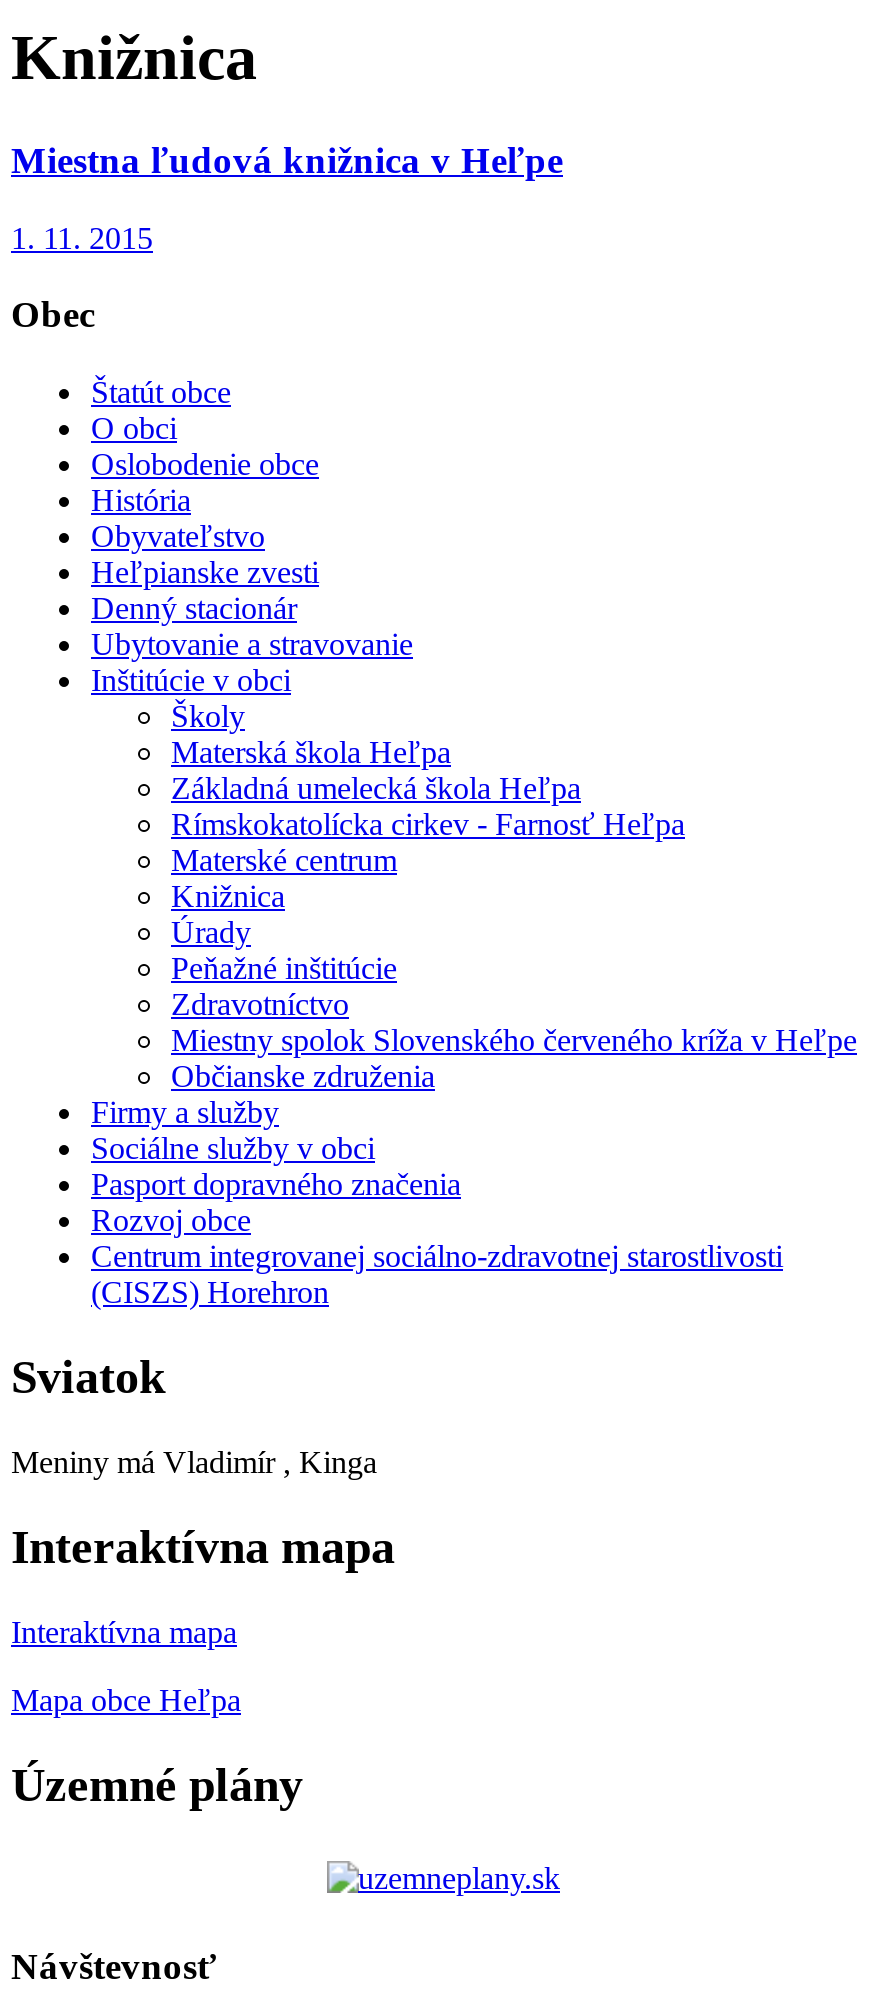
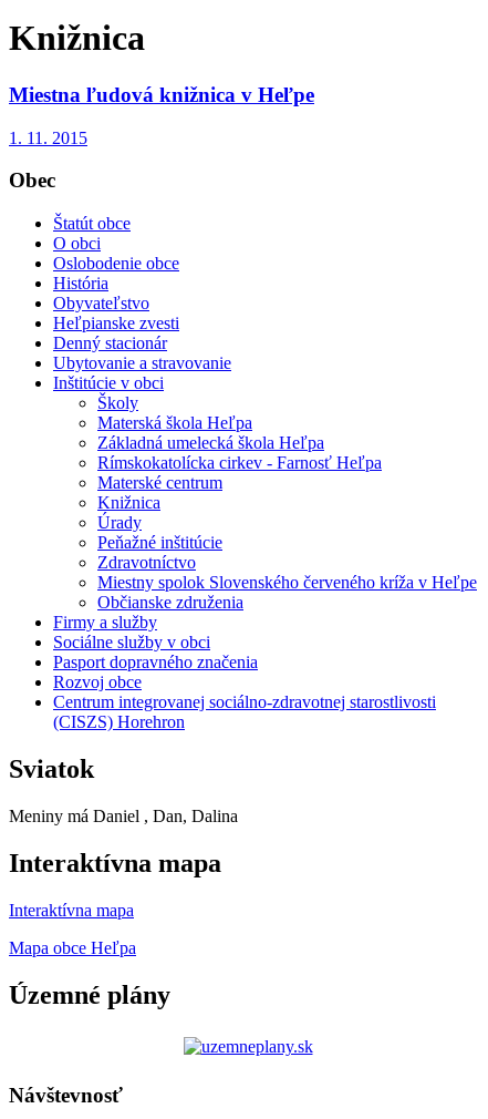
[11,1445,377,1479] Meniny má Vladimír , Kinga -> [9,806,238,825] Meniny má Daniel , Dan, Dalina

